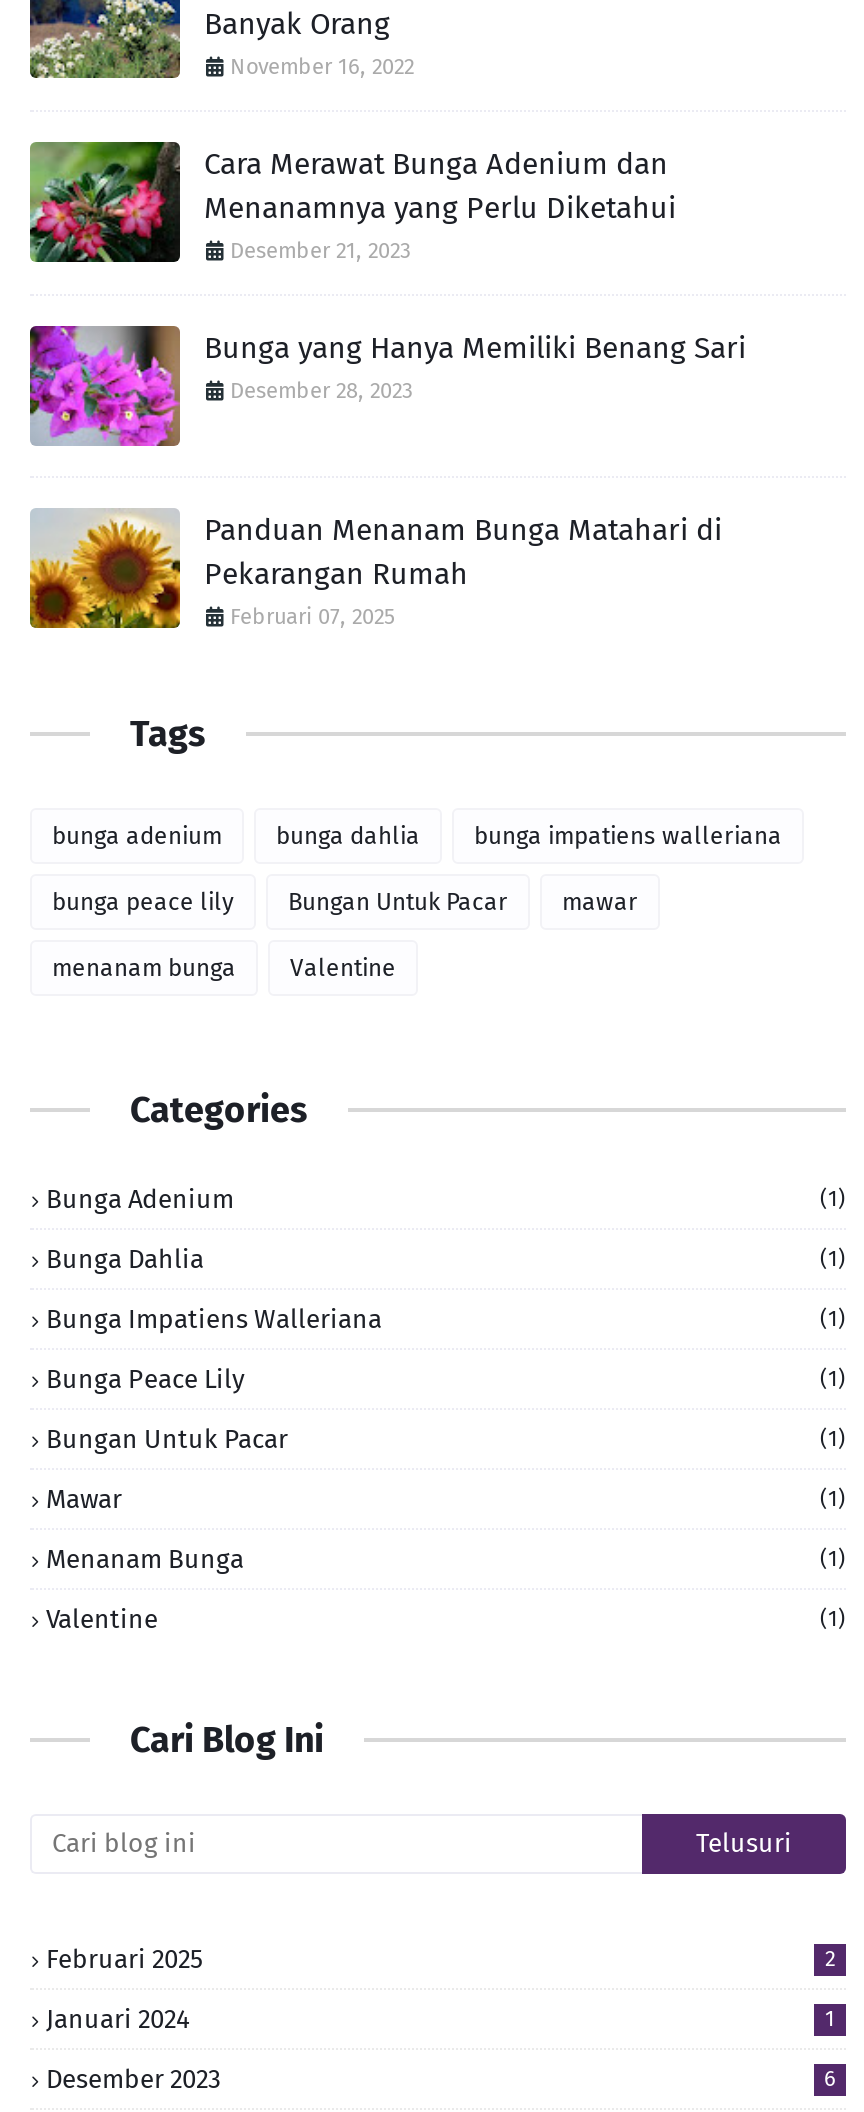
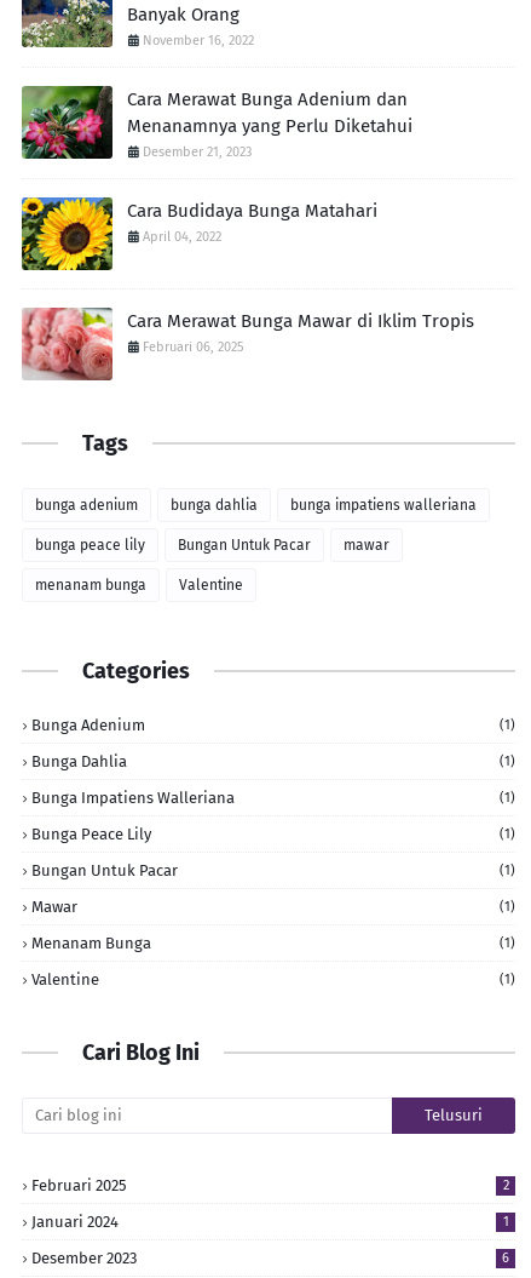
[28,324,746,448] [image] | Bunga yang Hanya Memiliki Benang Sari | Desember 28, 2023 -> [21,196,377,271] [image] | Cara Budidaya Bunga Matahari | April 04, 2022
[28,508,722,630] [image] | Panduan Menanam Bunga Matahari di | Pekarangan Rumah | Februari 07, 2025 -> [21,308,474,382] [image] | Cara Merawat Bunga Mawar di Iklim Tropis | Februari 06, 2025

